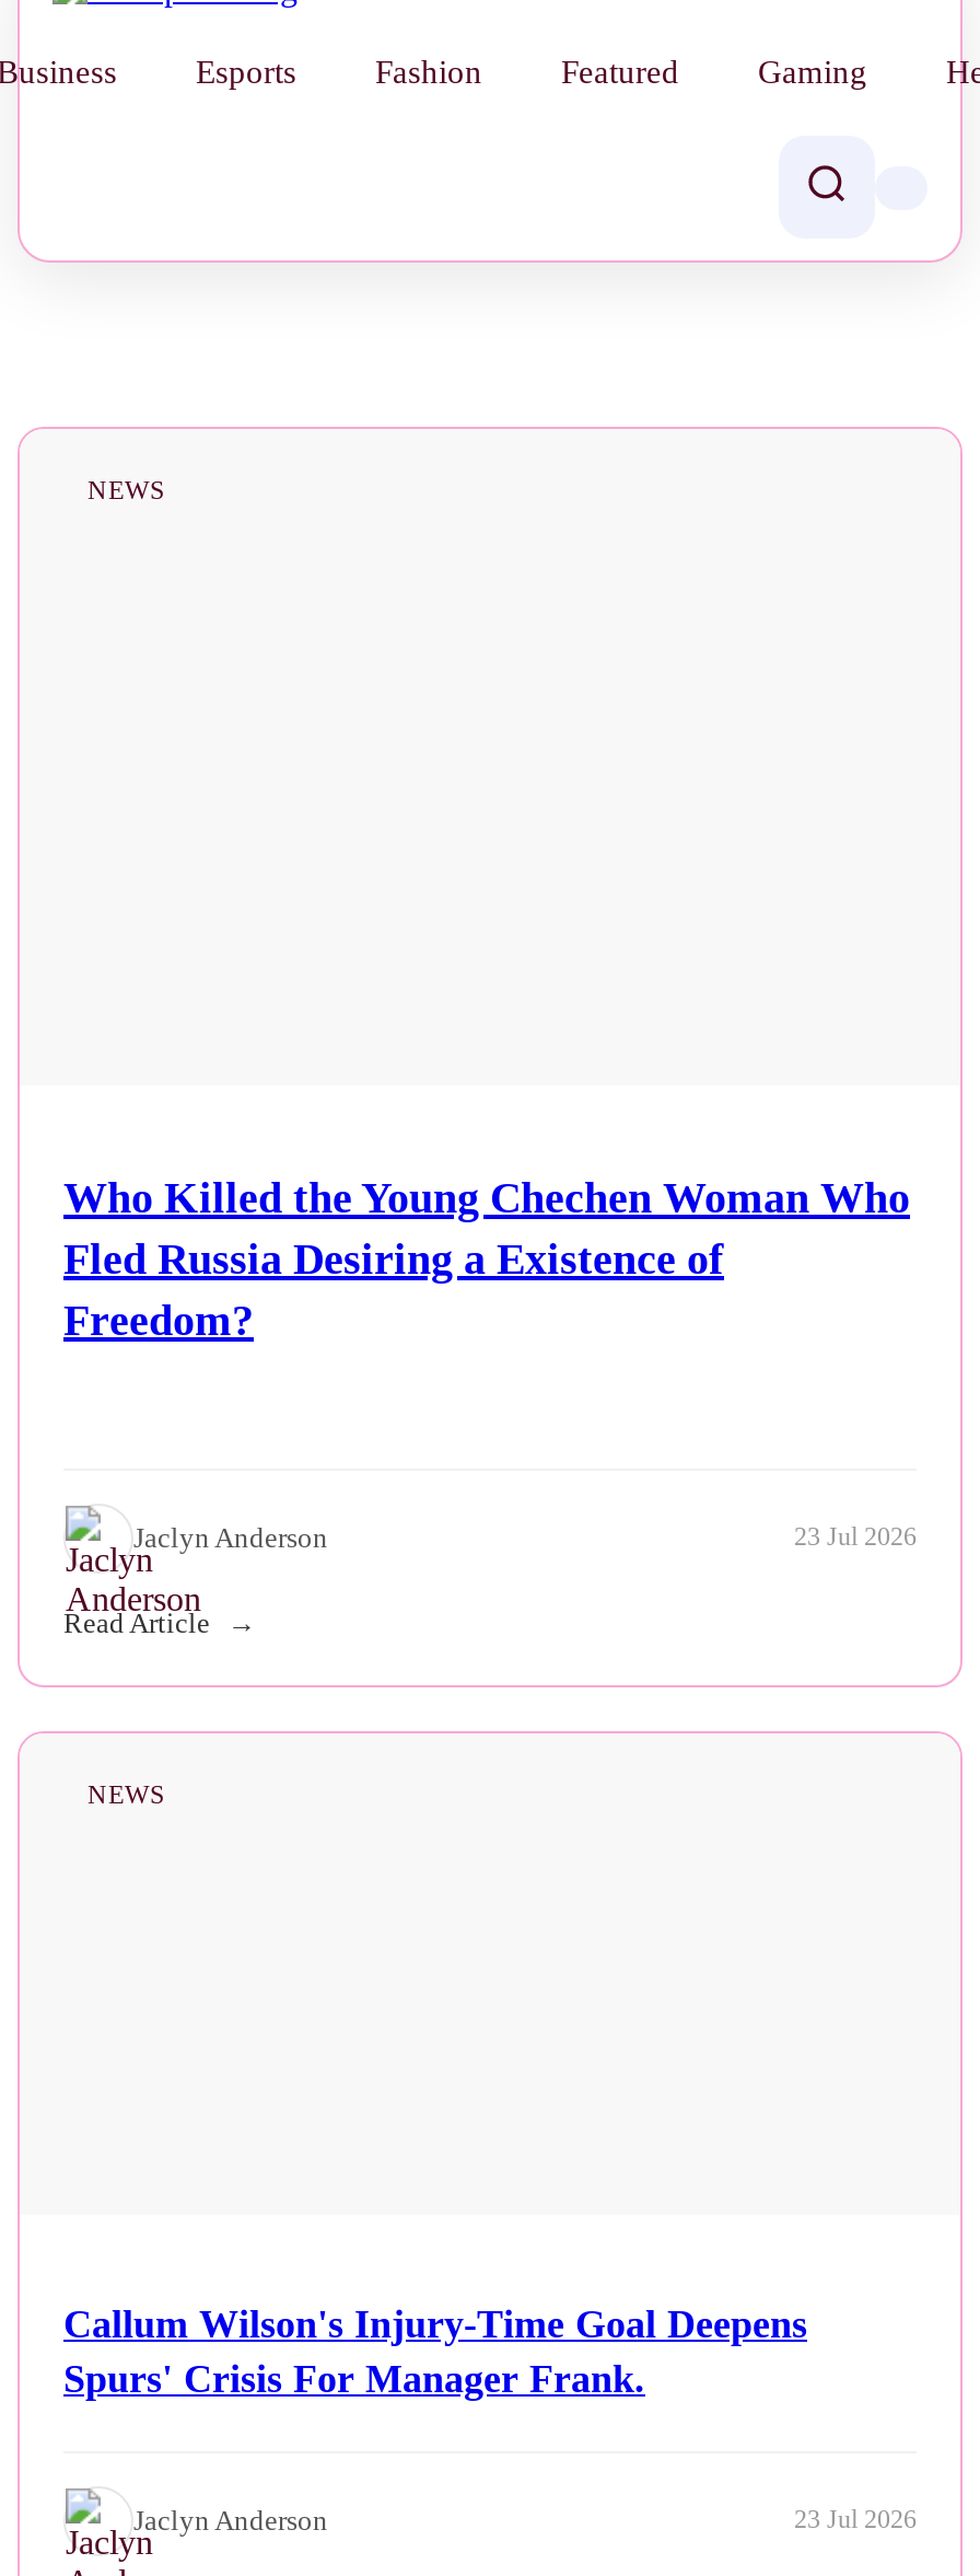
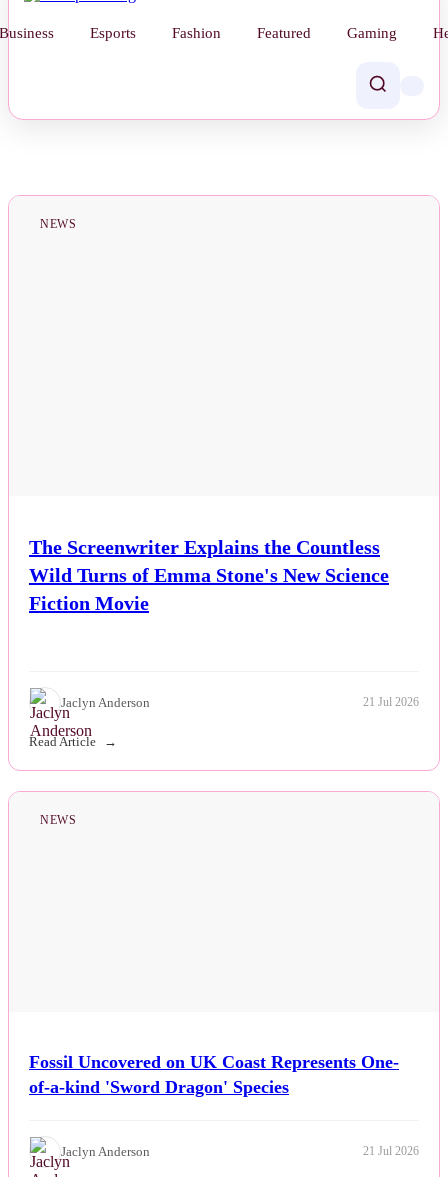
[63,1172,910,1343] Who Killed the Young Chechen Woman Who | Fled Russia Desiring a Existence of | Freedom? -> [29,536,389,614] The Screenwriter Explains the Countless | Wild Turns of Emma Stone's New Science | Fiction Movie
[794,1521,917,1552] 23 Jul 2026 -> [363,695,419,709] 21 Jul 2026
[63,2302,807,2400] Callum Wilson's Injury-Time Goal Deepens | Spurs' Crisis For Manager Frank. -> [29,1052,399,1097] Fossil Uncovered on UK Coast Represents One- | of-a-kind 'Sword Dragon' Species
[794,2504,917,2535] 23 Jul 2026 -> [363,1144,419,1158] 21 Jul 2026

